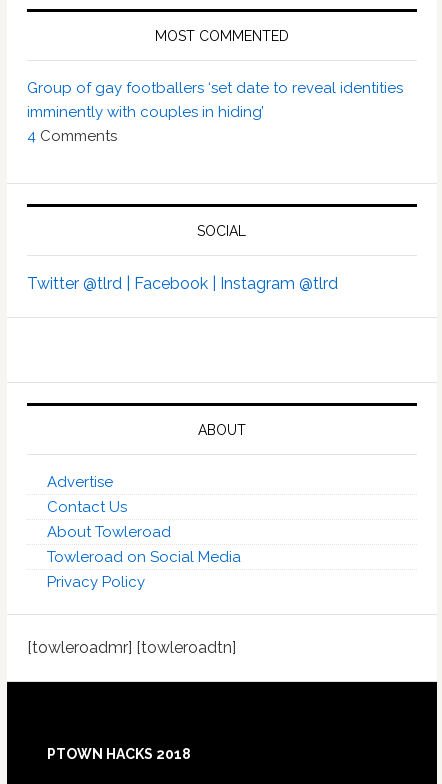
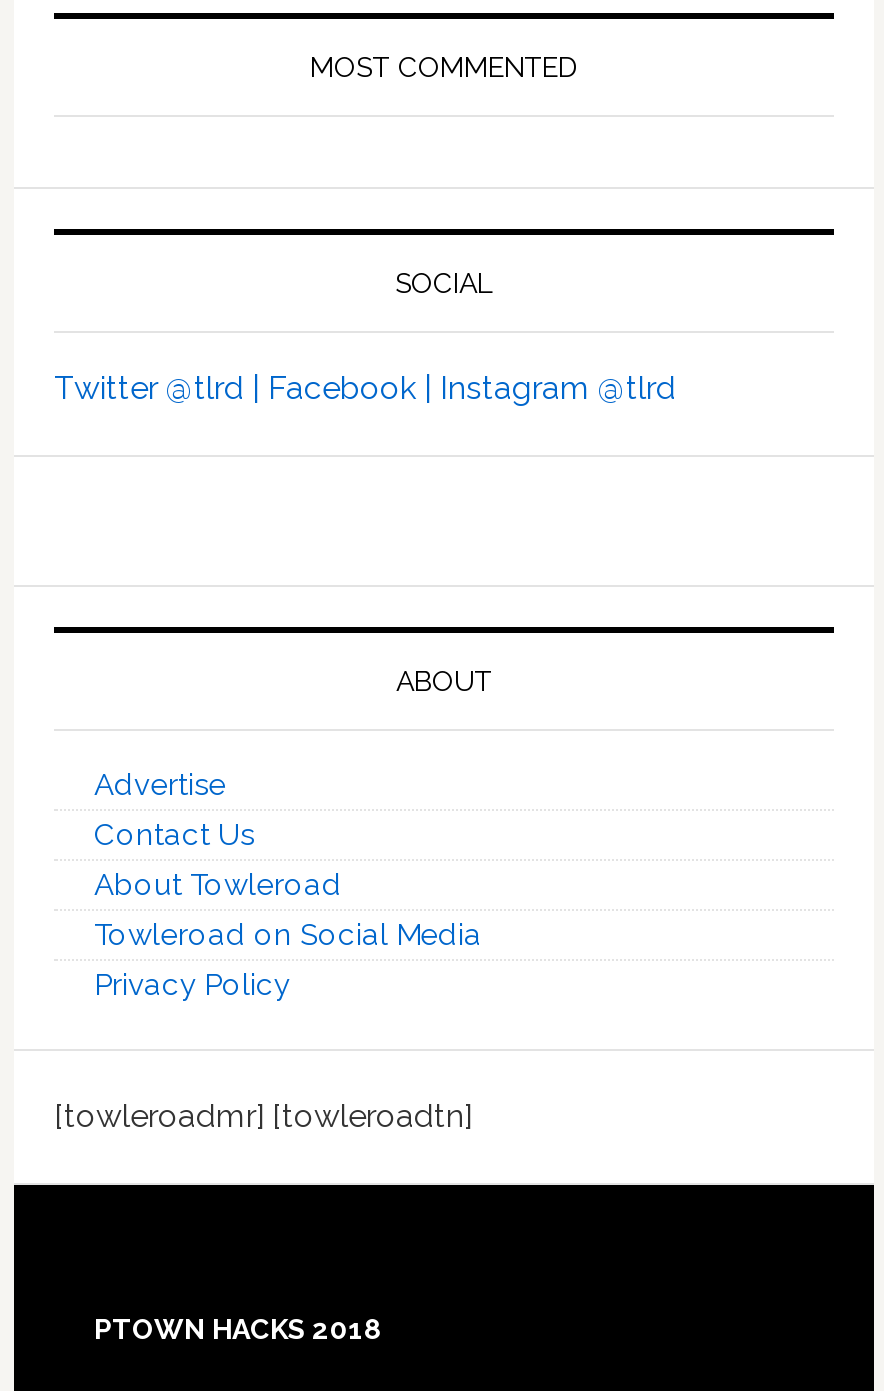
[27,79,403,145] Group of gay footballers ‘set date to reveal identities | imminently with couples in hiding’ | 4 Comments -> none

